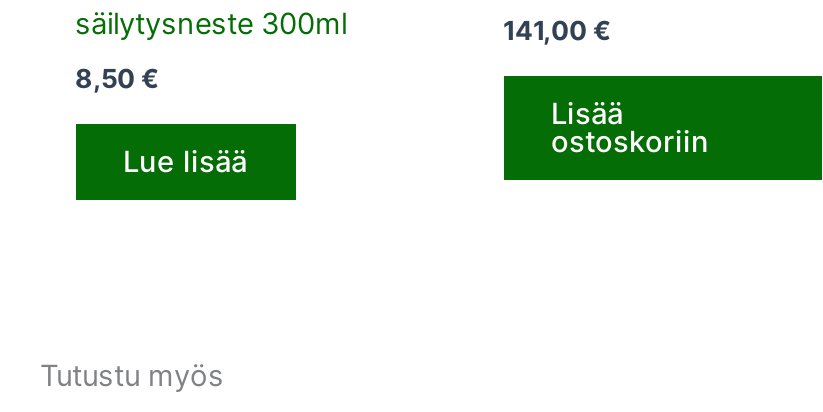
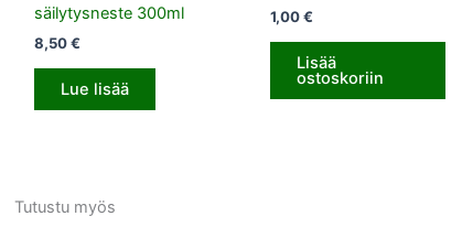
[503,14,611,46] 141,00 € -> [270,8,313,25] 1,00 €

